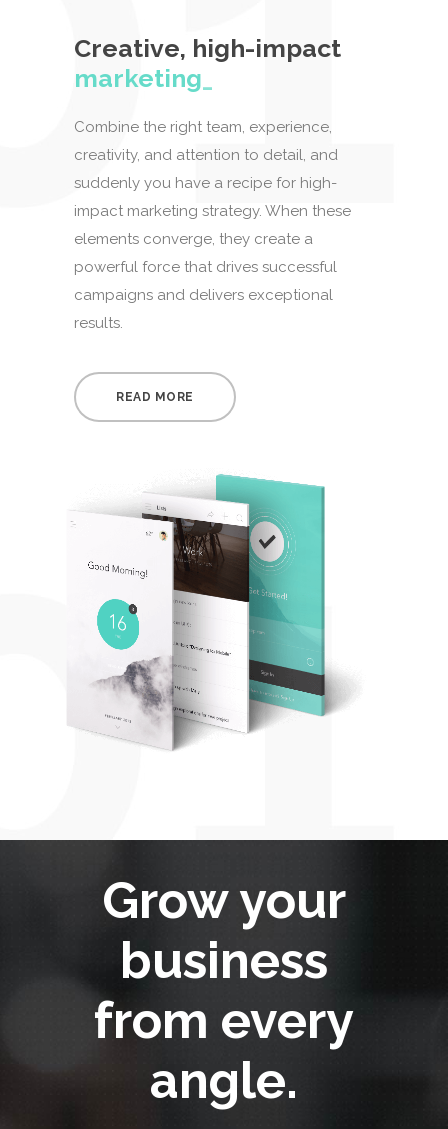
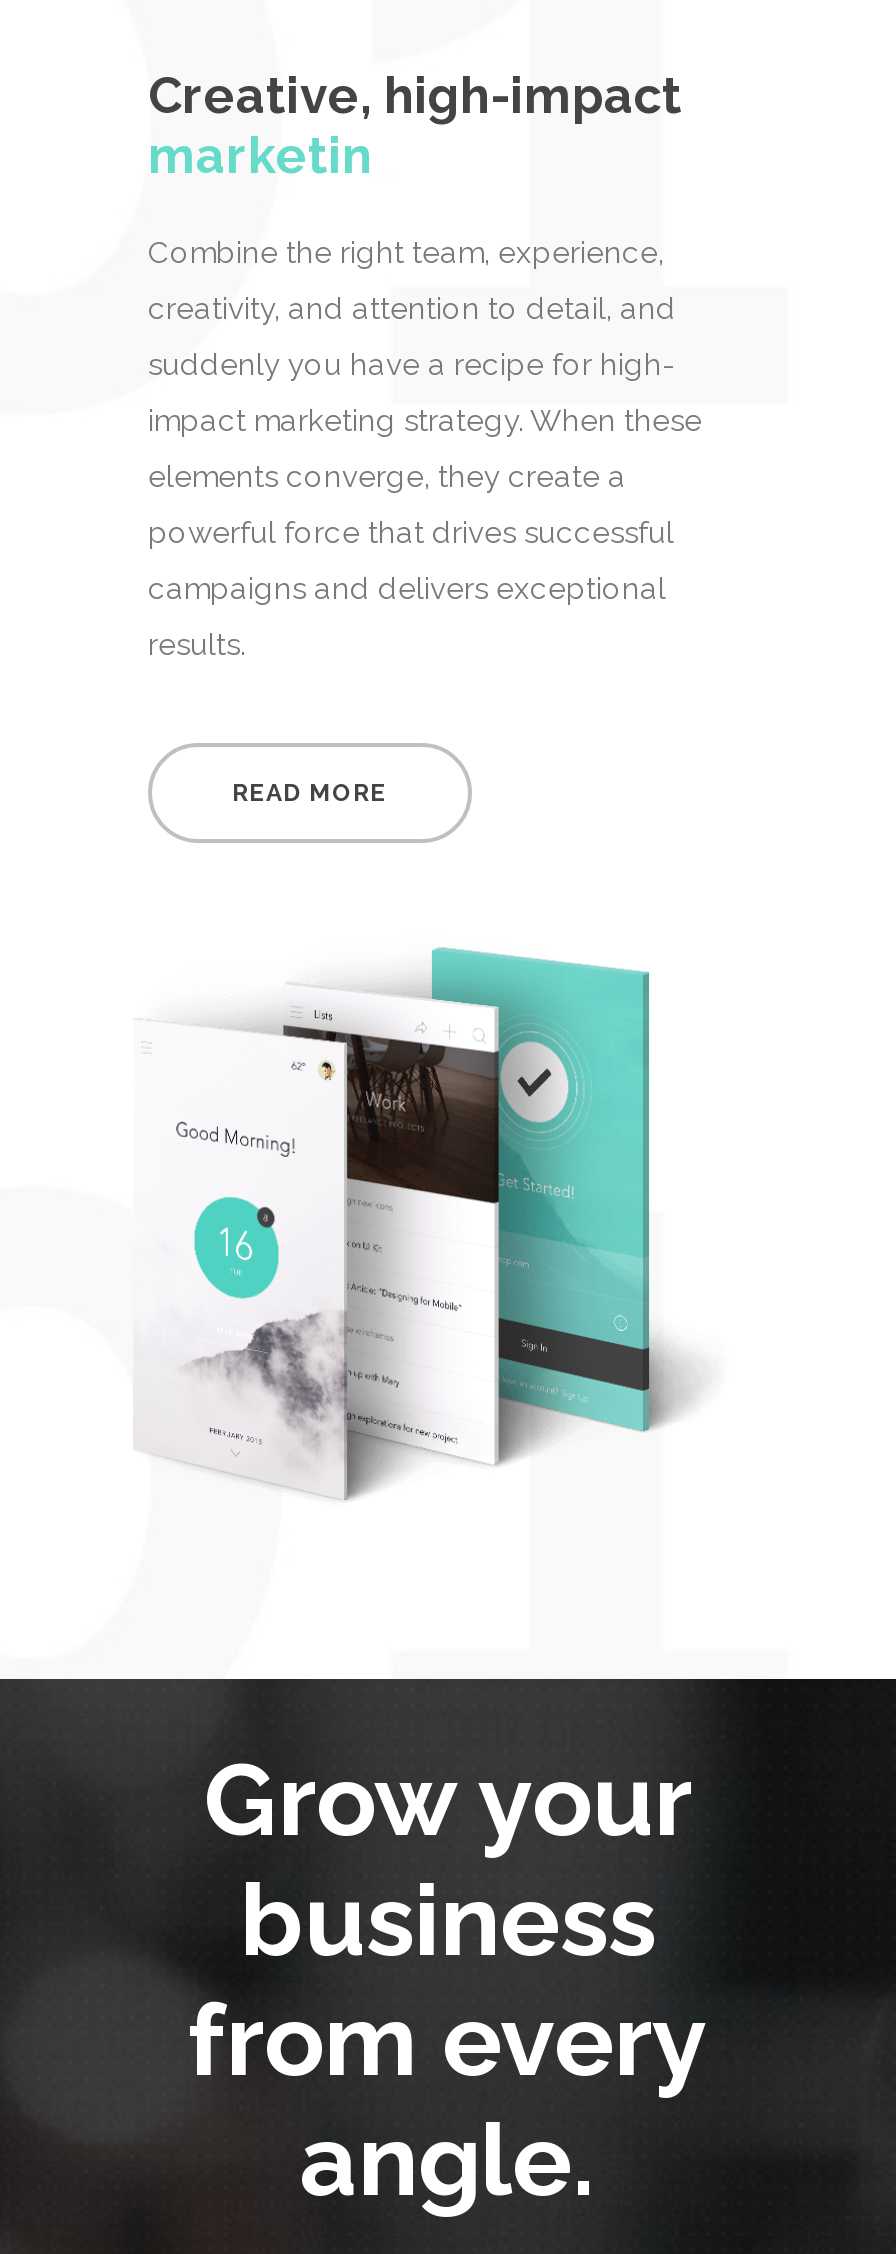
[74,63,109,93] m _ -> [148,125,394,185] marketin _

